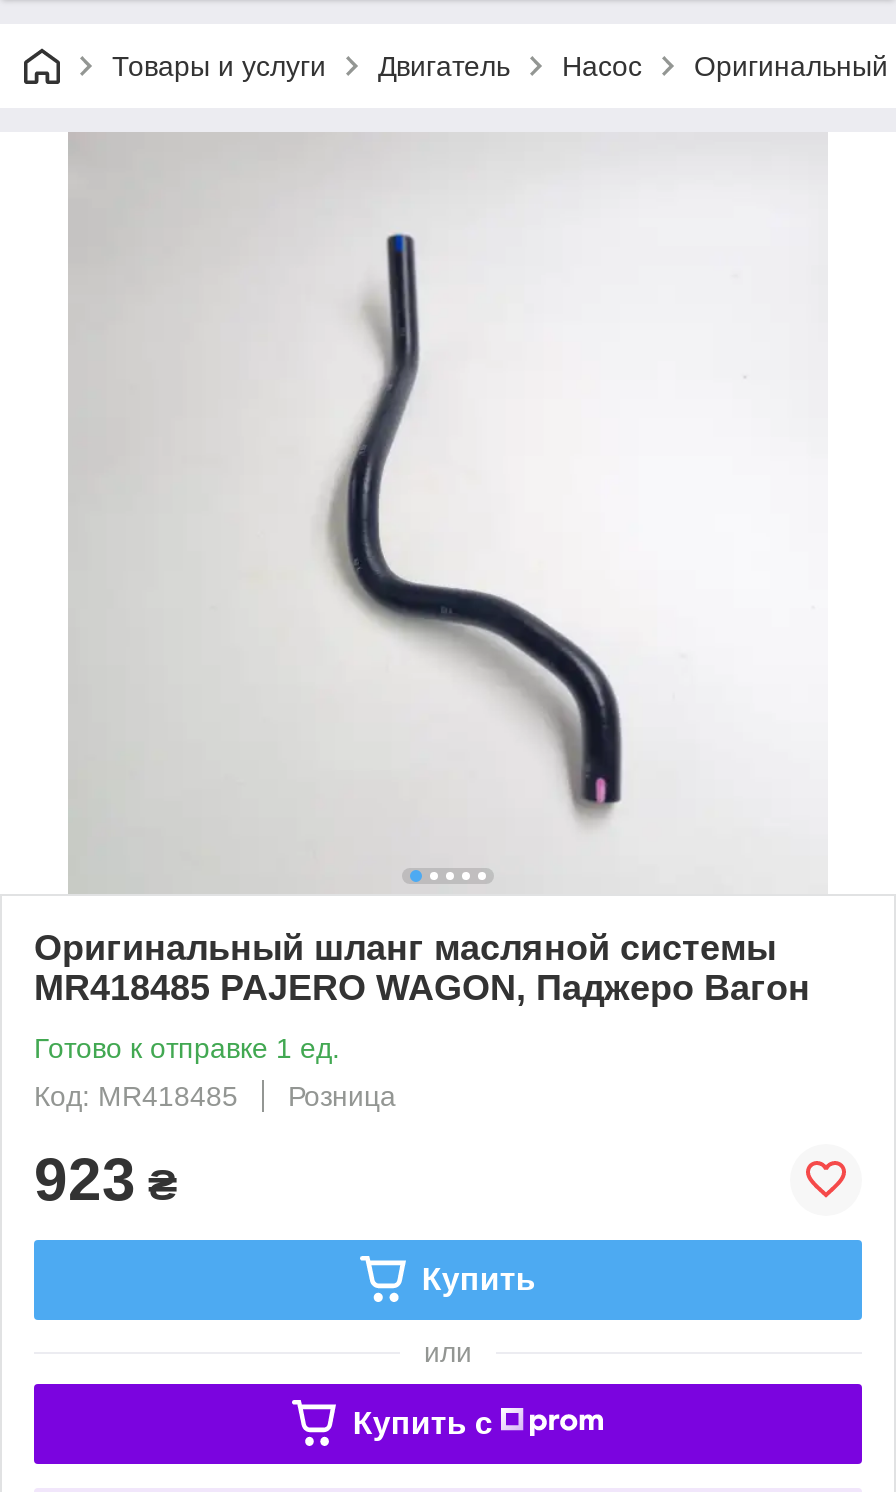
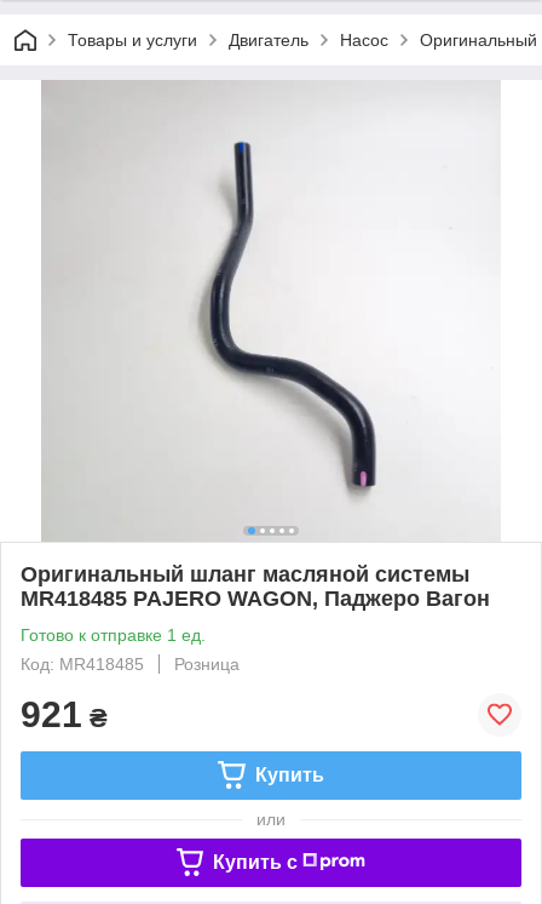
[34,1146,178,1212] 923 ₴ -> [21,694,108,734] 921 ₴

